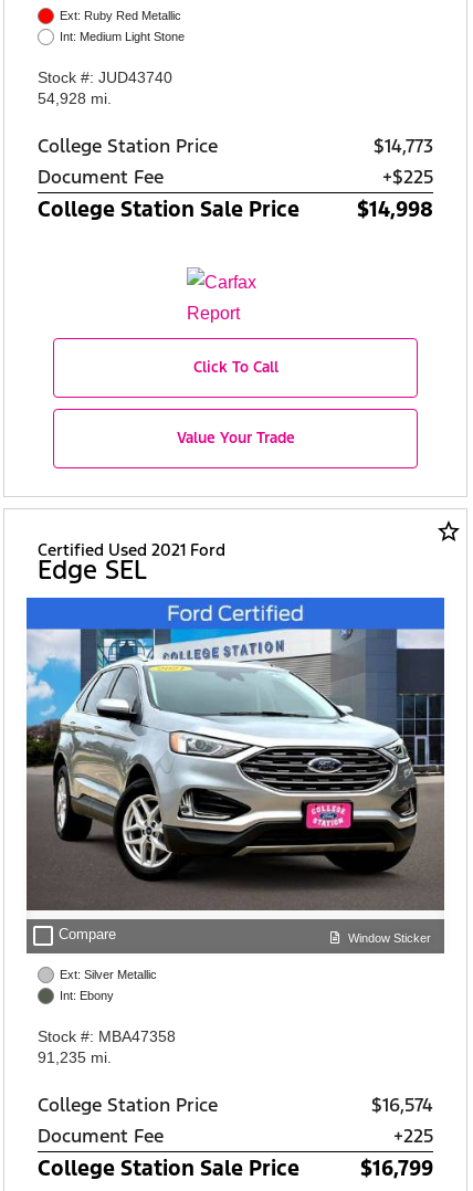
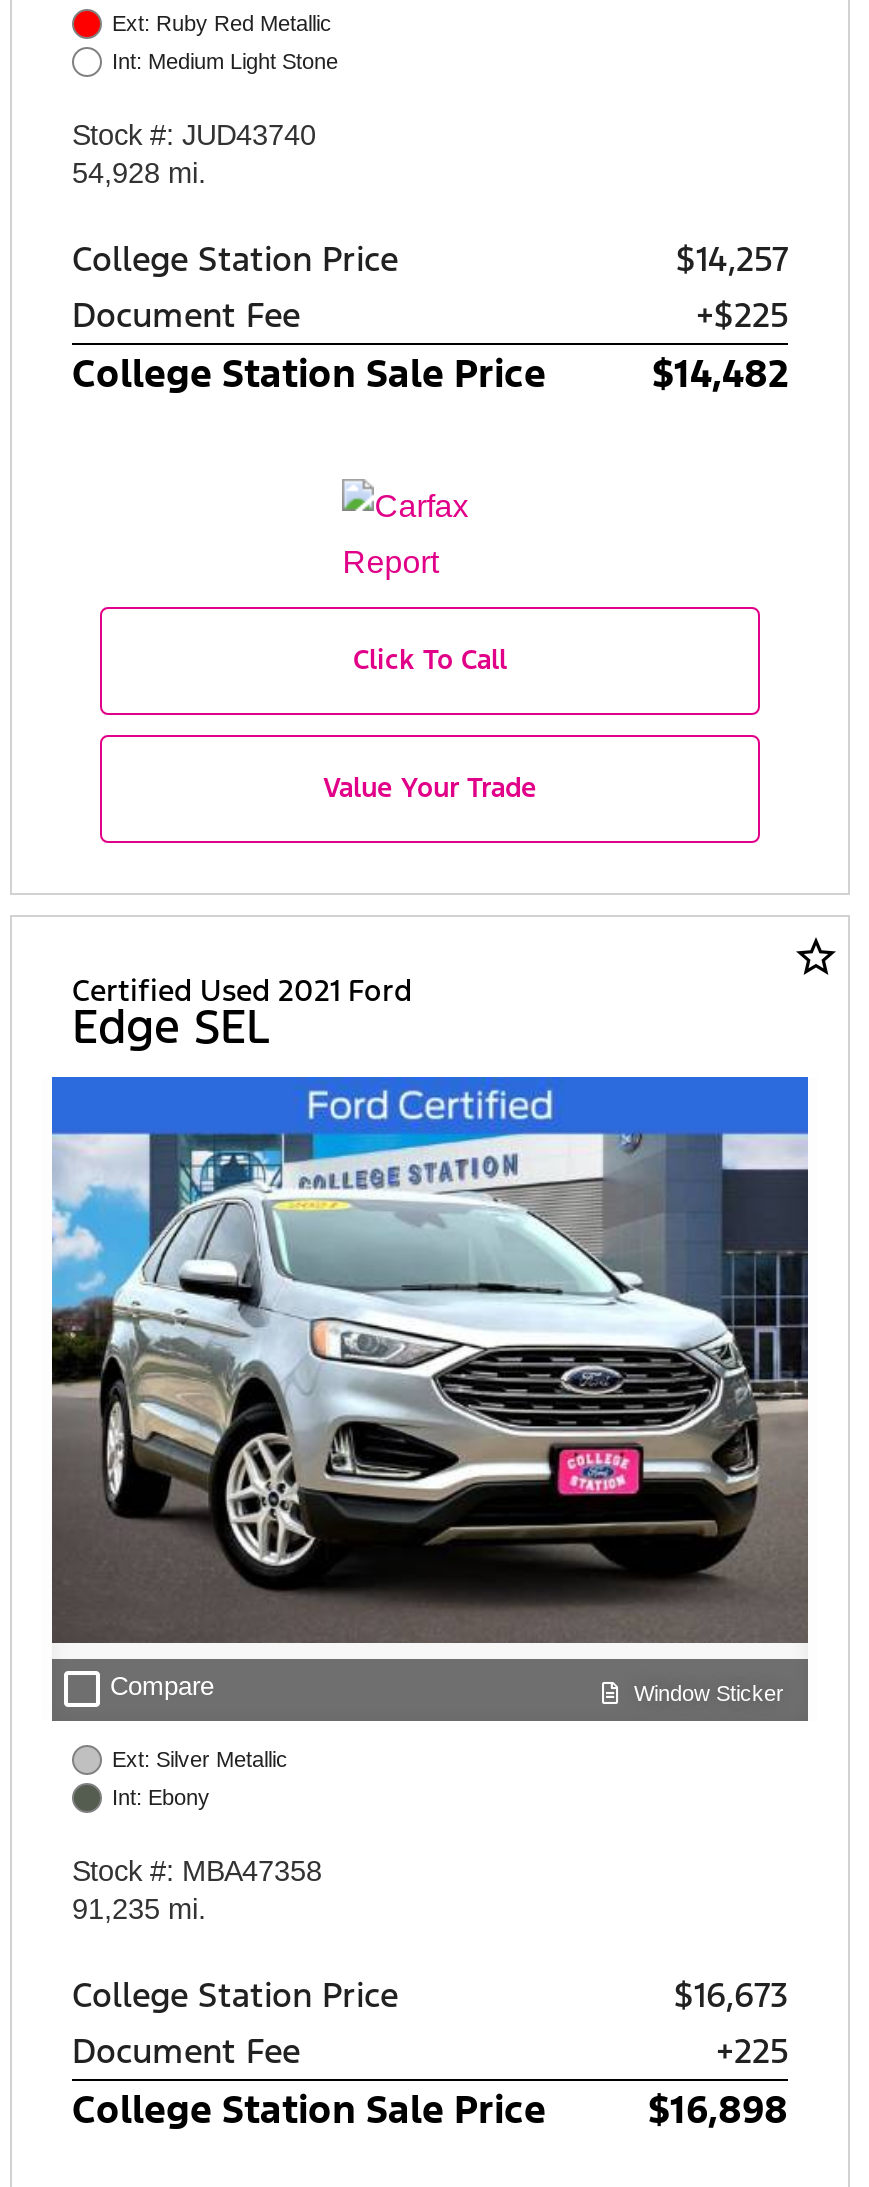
[374,134,433,158] $14,773 -> [676,238,788,282] $14,257
[357,196,433,222] $14,998 -> [652,350,788,398] $14,482
[371,1092,433,1117] $16,574 -> [674,1972,788,2016] $16,673
[360,1154,433,1181] $16,799 -> [648,2084,788,2132] $16,898

